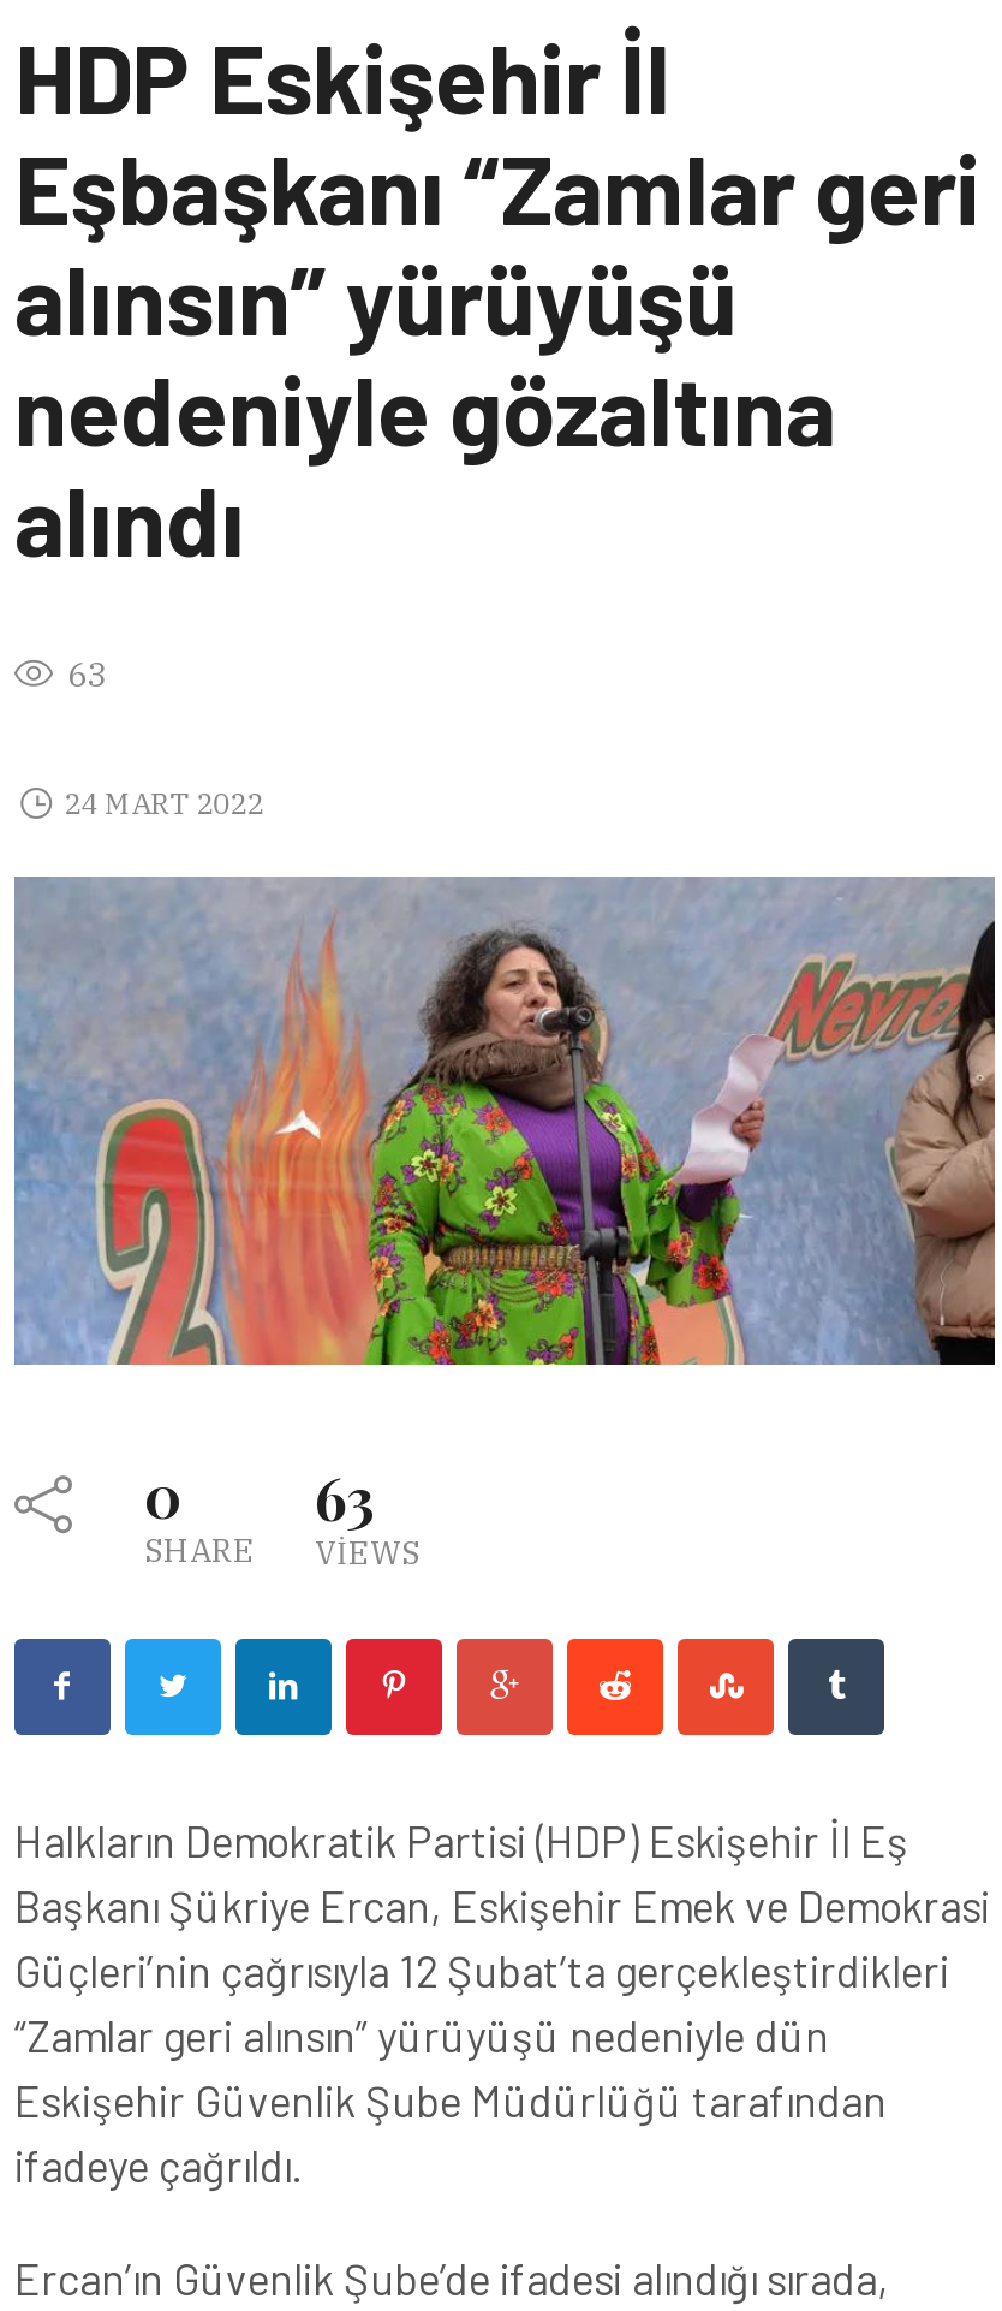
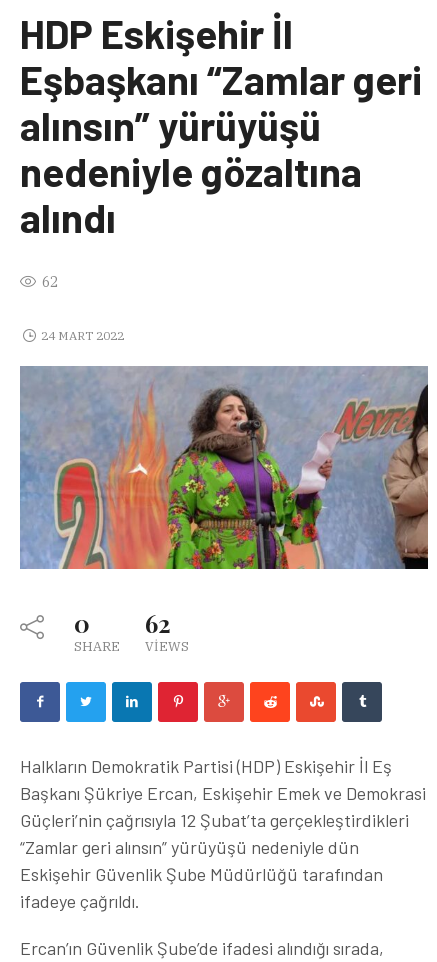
[67,654,106,697] 63 -> [42,273,58,291] 62
[144,1457,375,1534] 0 63 -> [74,607,171,639] 0 62

